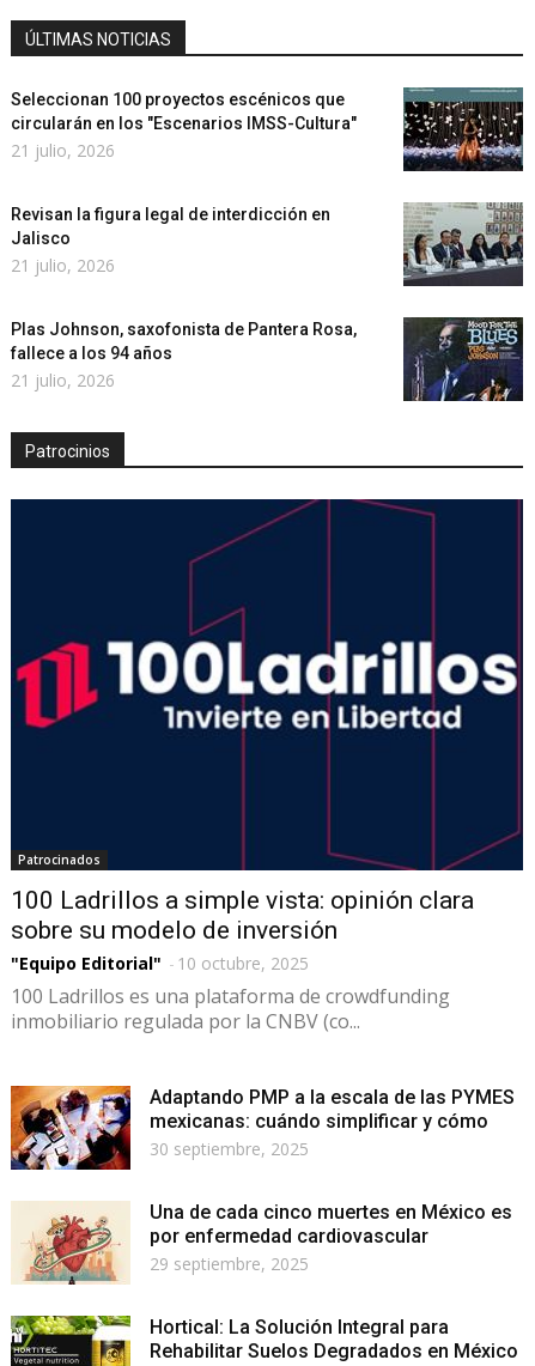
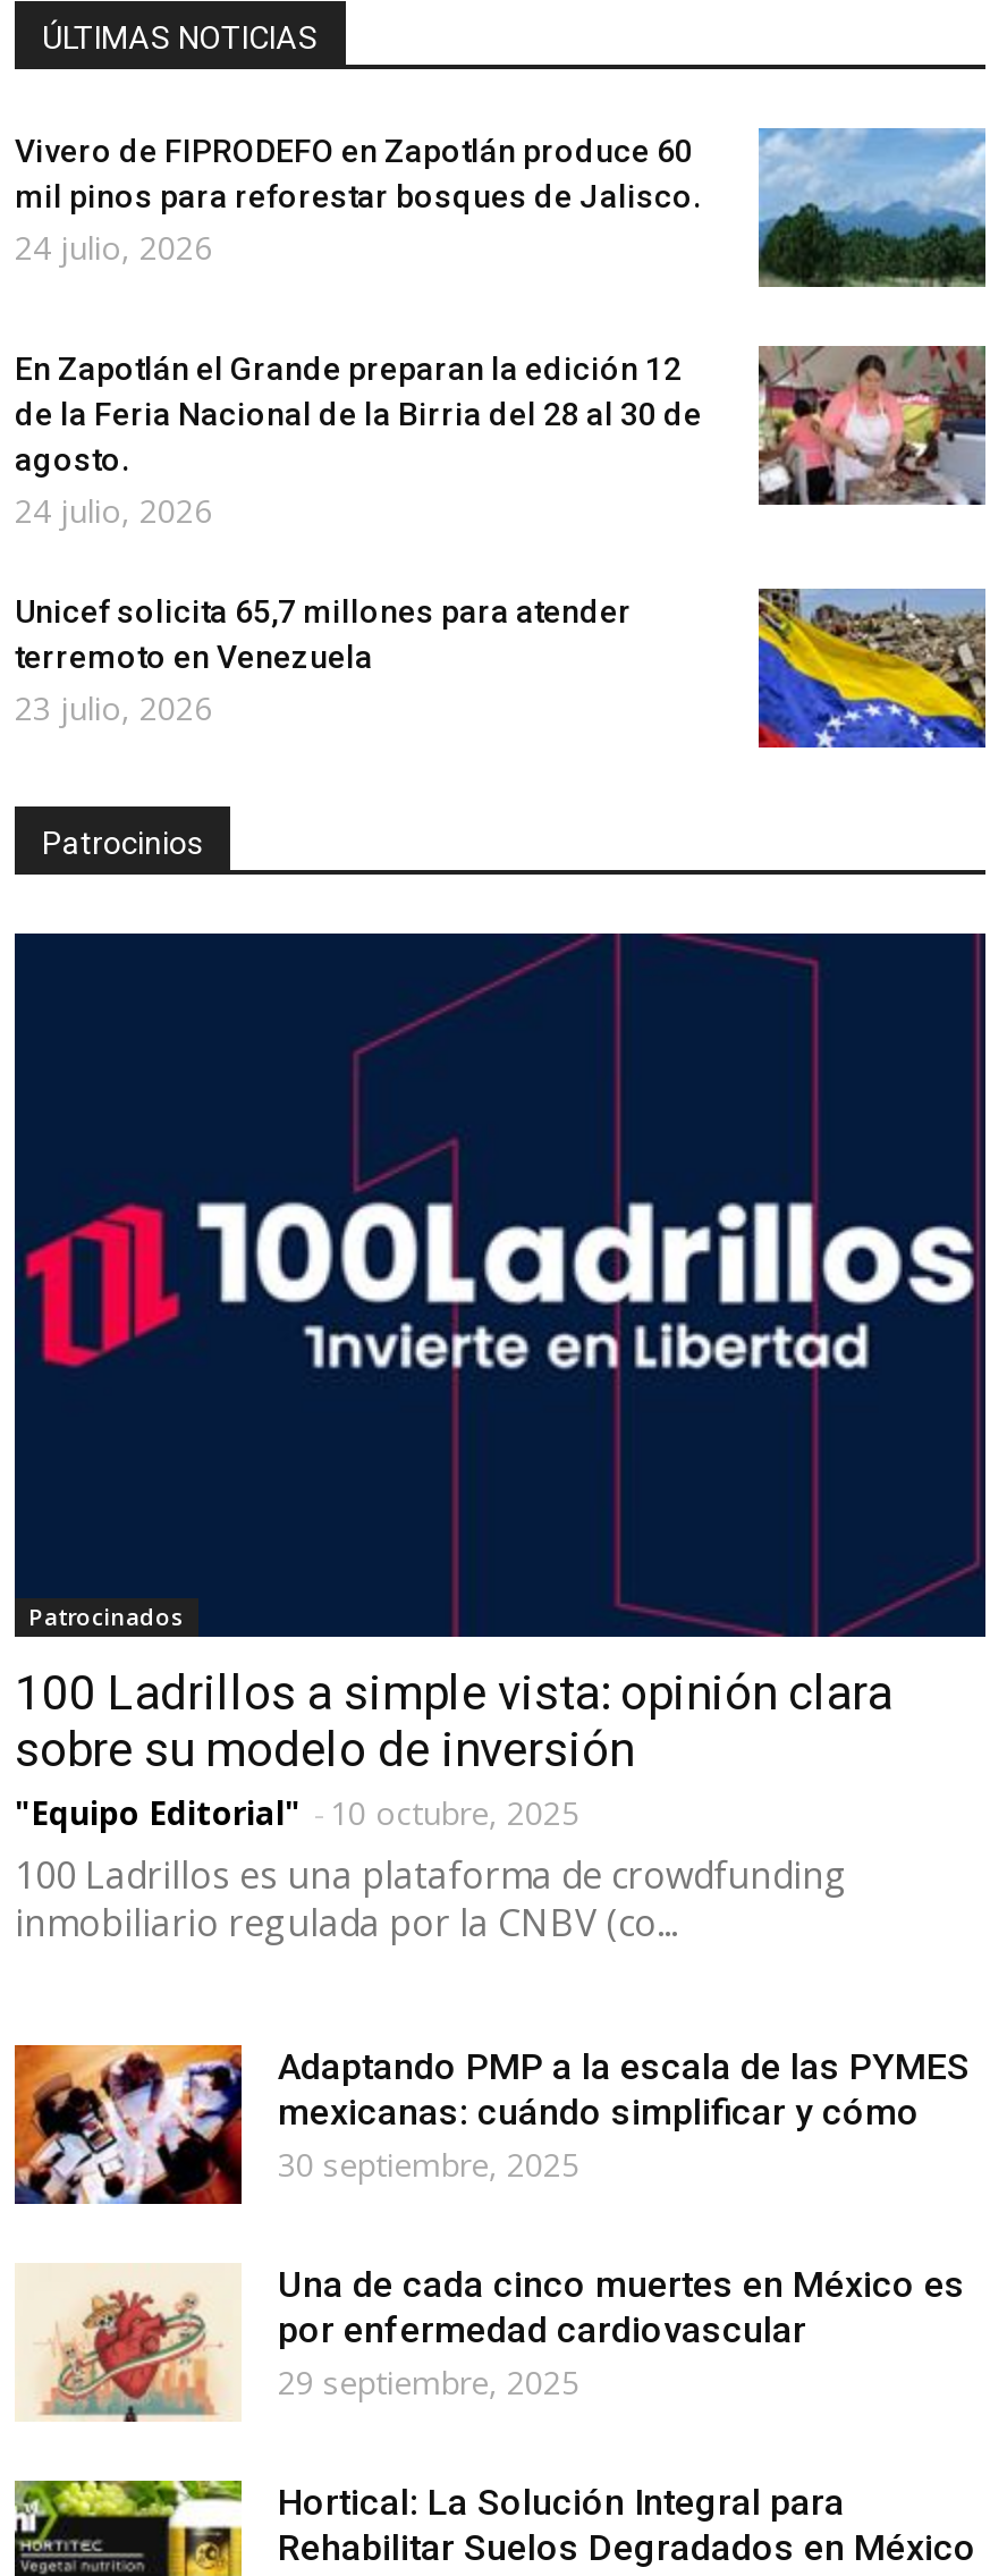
[11,86,524,172] [image] | Seleccionan 100 proyectos escénicos que | circularán en los "Escenarios IMSS-Cultura" | 21 julio, 2026 -> [15,128,985,289] [image] | Vivero de FIPRODEFO en Zapotlán produce 60 | mil pinos para reforestar bosques de Jalisco. | 24 julio, 2026
[11,204,330,276] Revisan la figura legal de interdicción en | Jalisco | 21 julio, 2026 -> [15,350,702,532] En Zapotlán el Grande preparan la edición 12 | de la Feria Nacional de la Birria del 28 al 30 de | agosto. | 24 julio, 2026
[403,202,523,287] [image] -> [759,346,983,505] [image]
[11,319,357,391] Plas Johnson, saxofonista de Pantera Rosa, | fallece a los 94 años | 21 julio, 2026 -> [15,593,632,729] Unicef solicita 65,7 millones para atender | terremoto en Venezuela | 23 julio, 2026
[402,316,524,402] [image] -> [756,589,988,750] [image]

